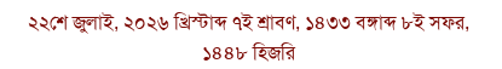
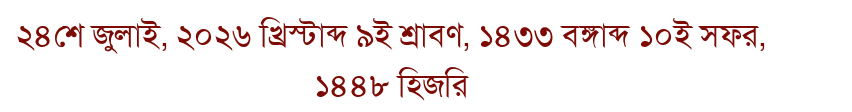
[28,11,469,35] ২২শে জুলাই, ২০২৬ খ্রিস্টাব্দ ৭ই শ্রাবণ, ১৪৩৩ বঙ্গাব্দ ৮ই সফর, -> [16,16,766,56] ২৪শে জুলাই, ২০২৬ খ্রিস্টাব্দ ৯ই শ্রাবণ, ১৪৩৩ বঙ্গাব্দ ১০ই সফর,

